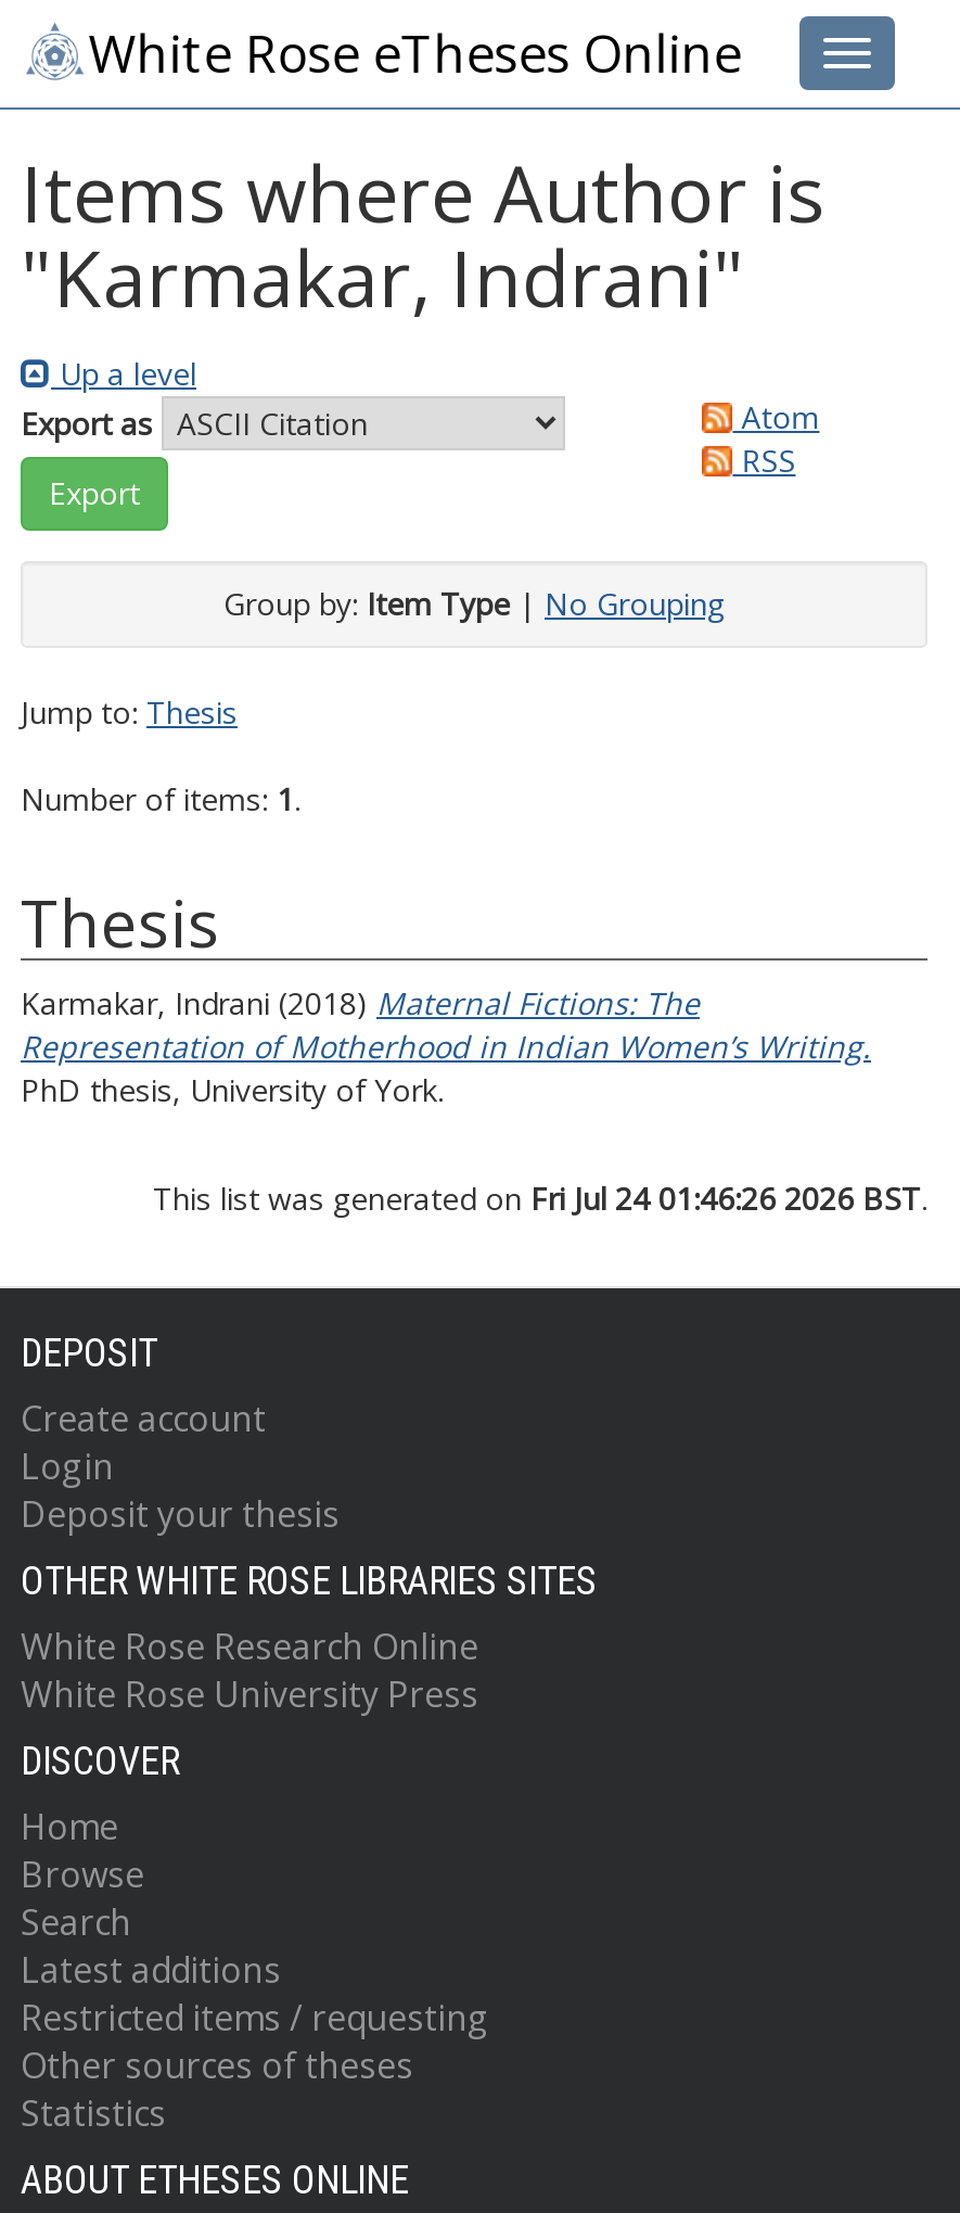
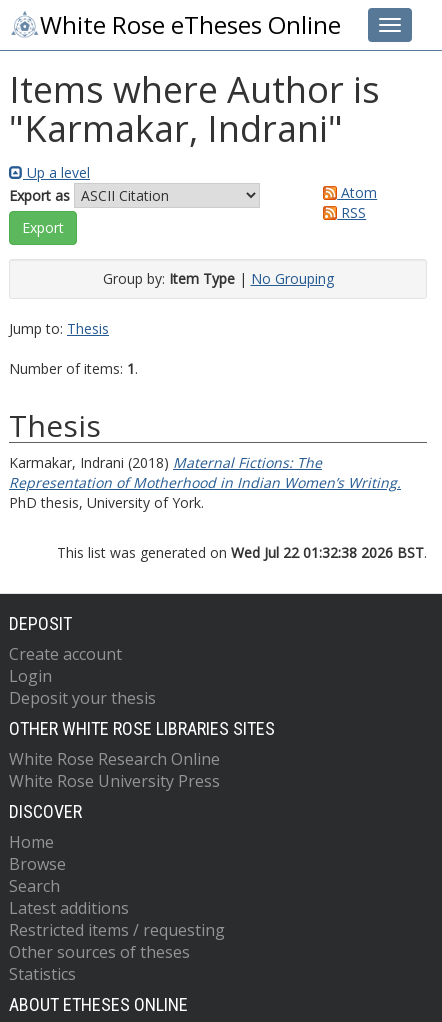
[153,1178,927,1219] This list was generated on Fri Jul 24 01:46:26 2026 BST. -> [57,543,427,562] This list was generated on Wed Jul 22 01:32:38 2026 BST.

